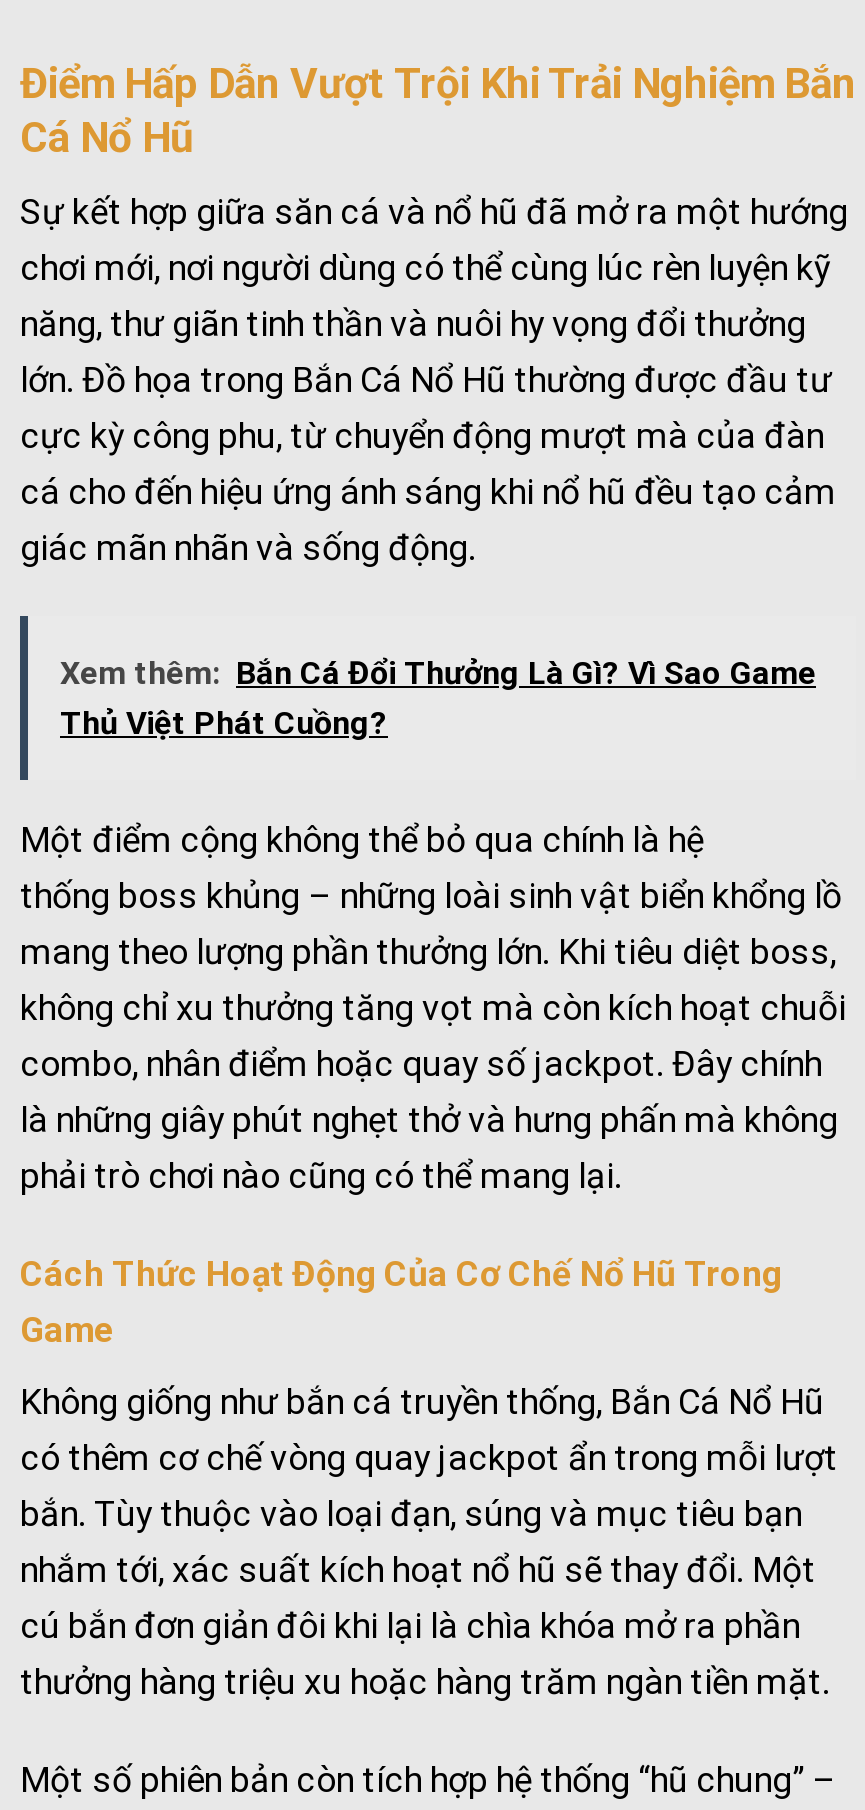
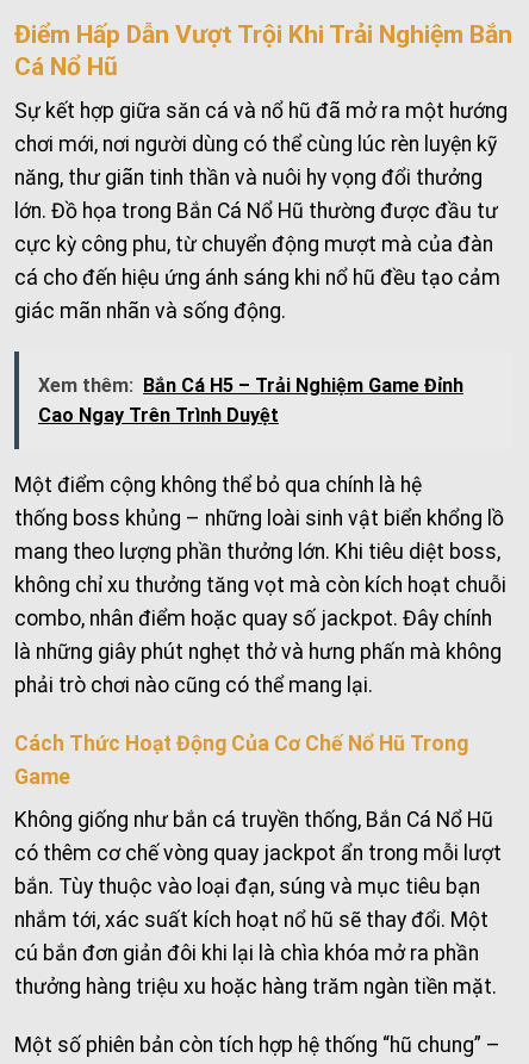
[60,655,816,743] Xem thêm: Bắn Cá Đổi Thưởng Là Gì? Vì Sao Game | Thủ Việt Phát Cuồng? -> [38,375,463,427] Xem thêm: Bắn Cá H5 – Trải Nghiệm Game Đỉnh | Cao Ngay Trên Trình Duyệt

